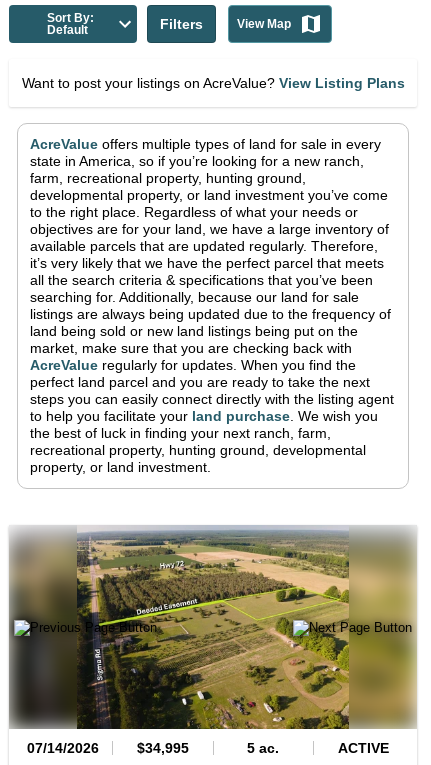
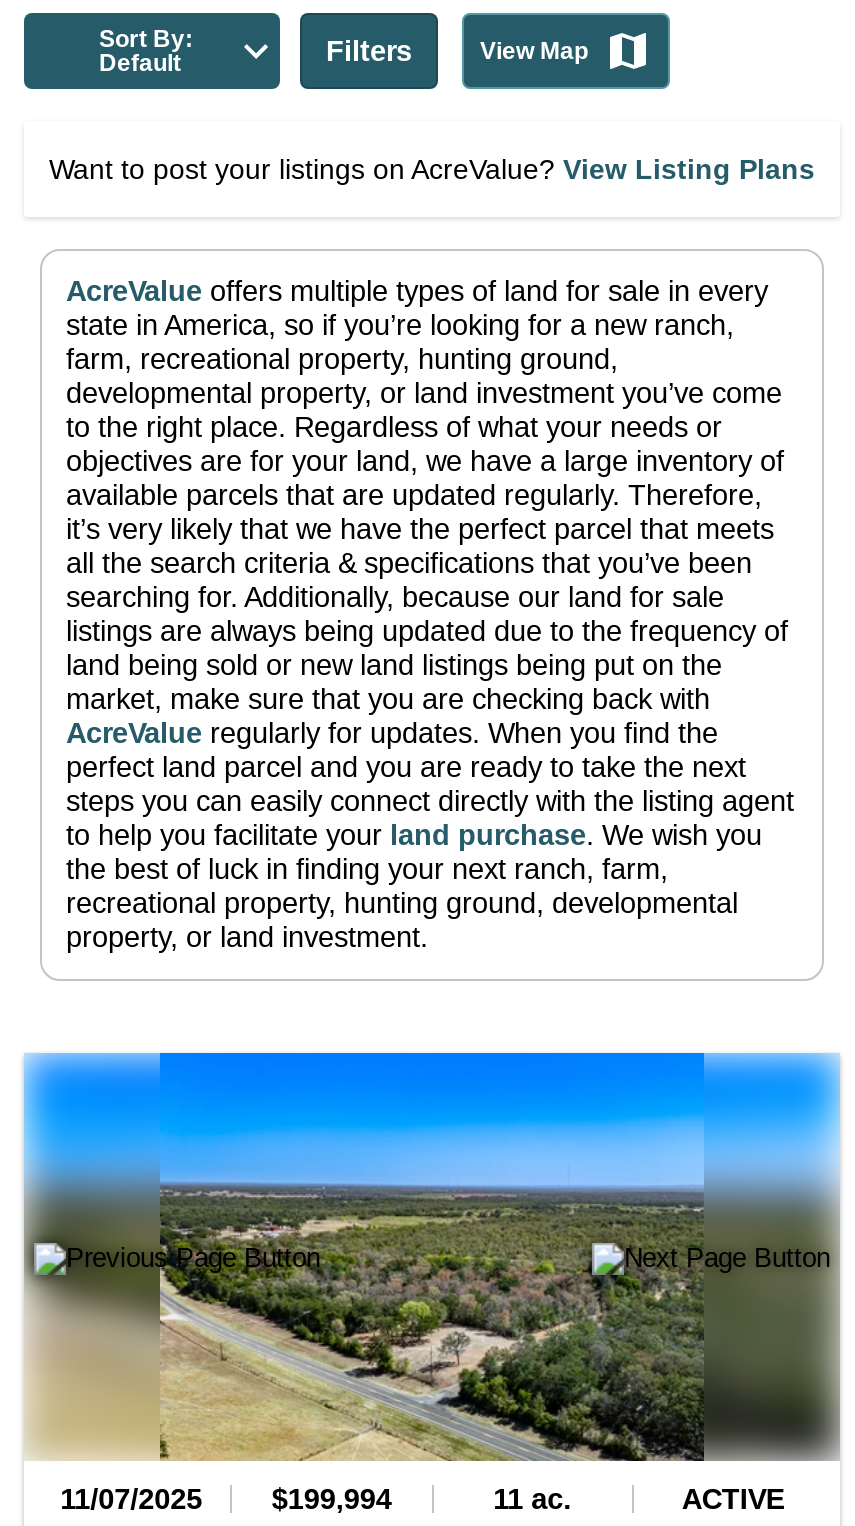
[9,525,417,756] [image] | 07/14/2026 -> [24,1051,840,1514] [image] | 11/07/2025
[137,740,189,756] $34,995 -> [272,1482,392,1514] $199,994
[247,740,279,756] 5 ac. -> [493,1482,571,1514] 11 ac.

